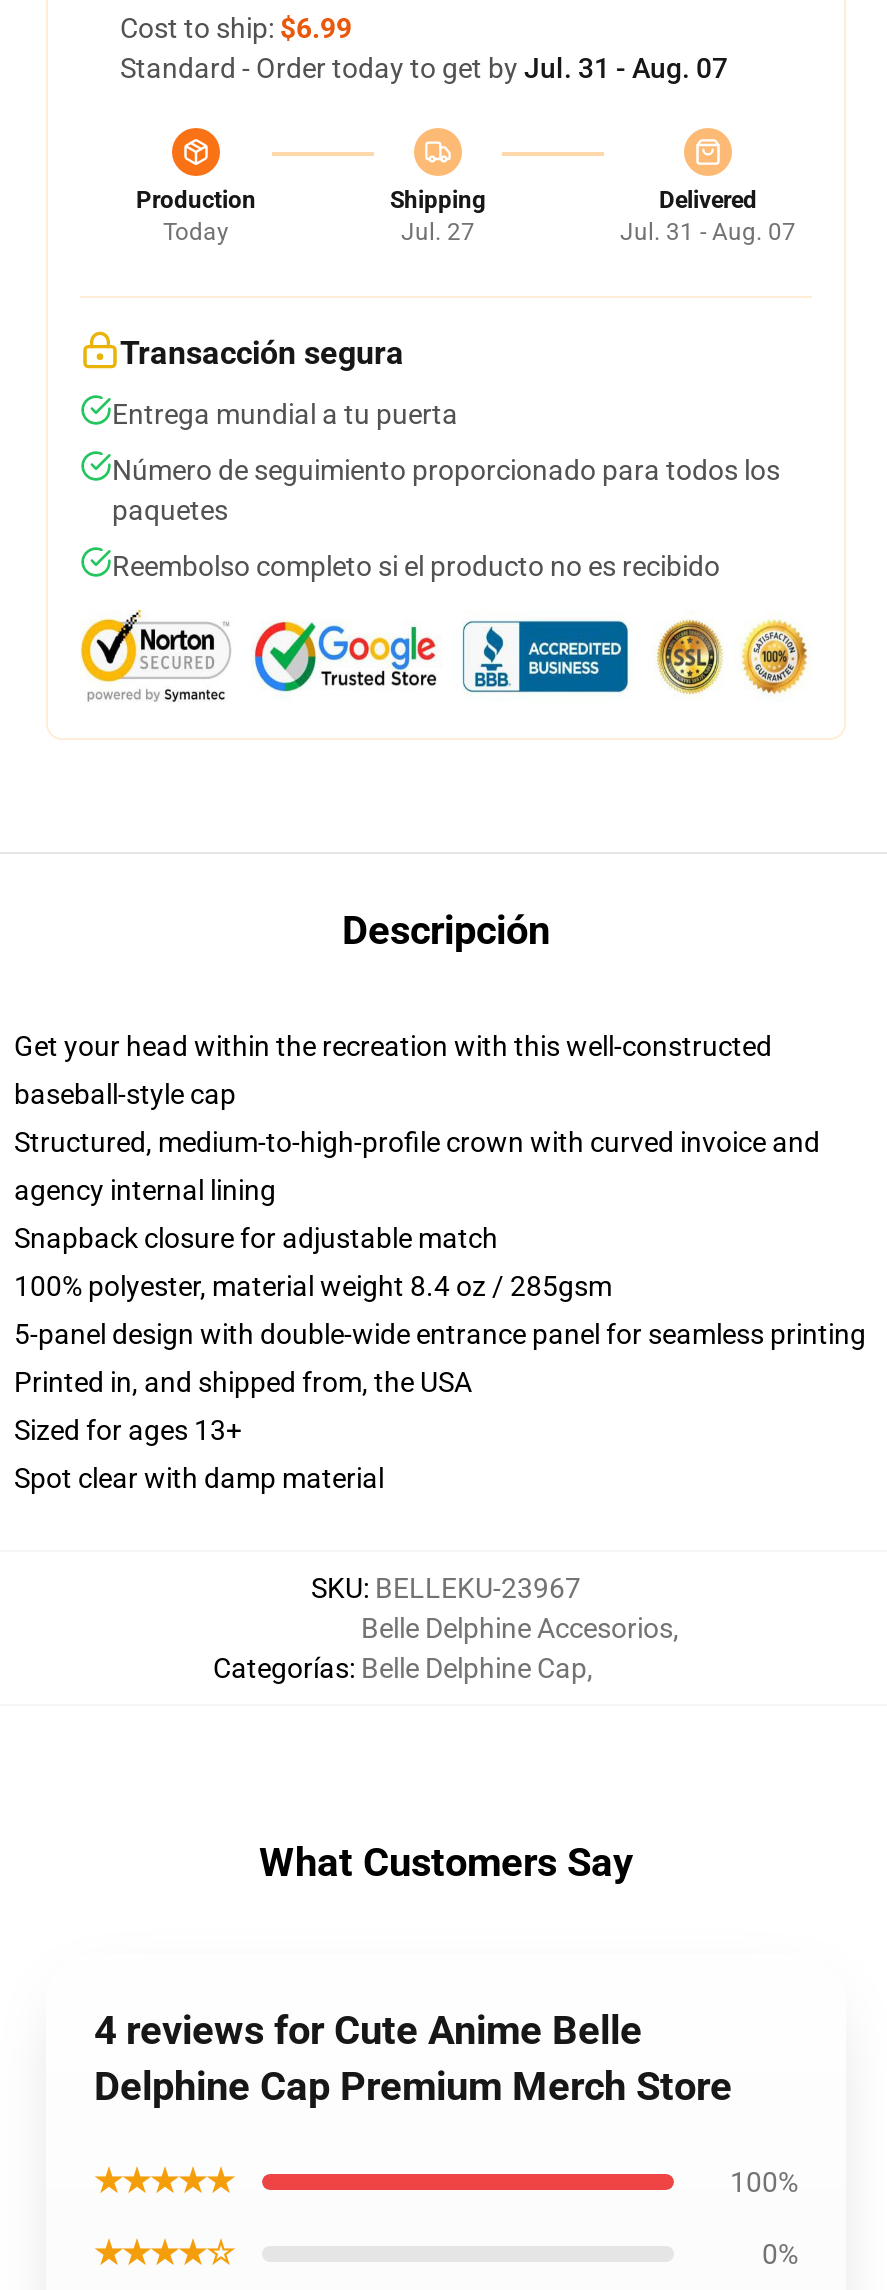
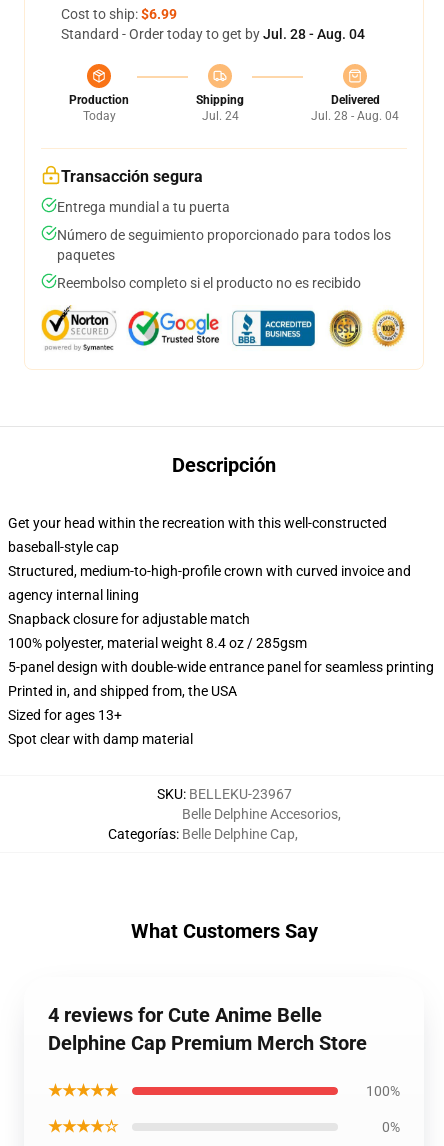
[120,52,728,84] Standard - Order today to get by Jul. 31 - Aug. 07 -> [61,26,365,42] Standard - Order today to get by Jul. 28 - Aug. 04
[401,218,475,246] Jul. 27 -> [201,109,238,123] Jul. 24
[620,218,796,246] Jul. 31 - Aug. 07 -> [311,109,399,123] Jul. 28 - Aug. 04

